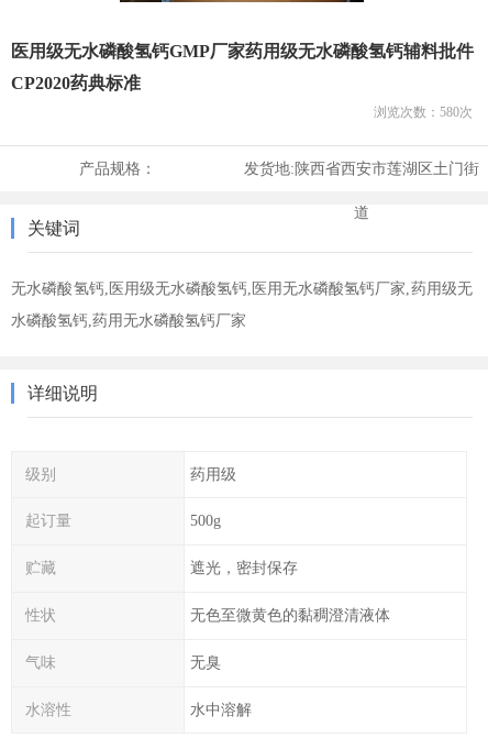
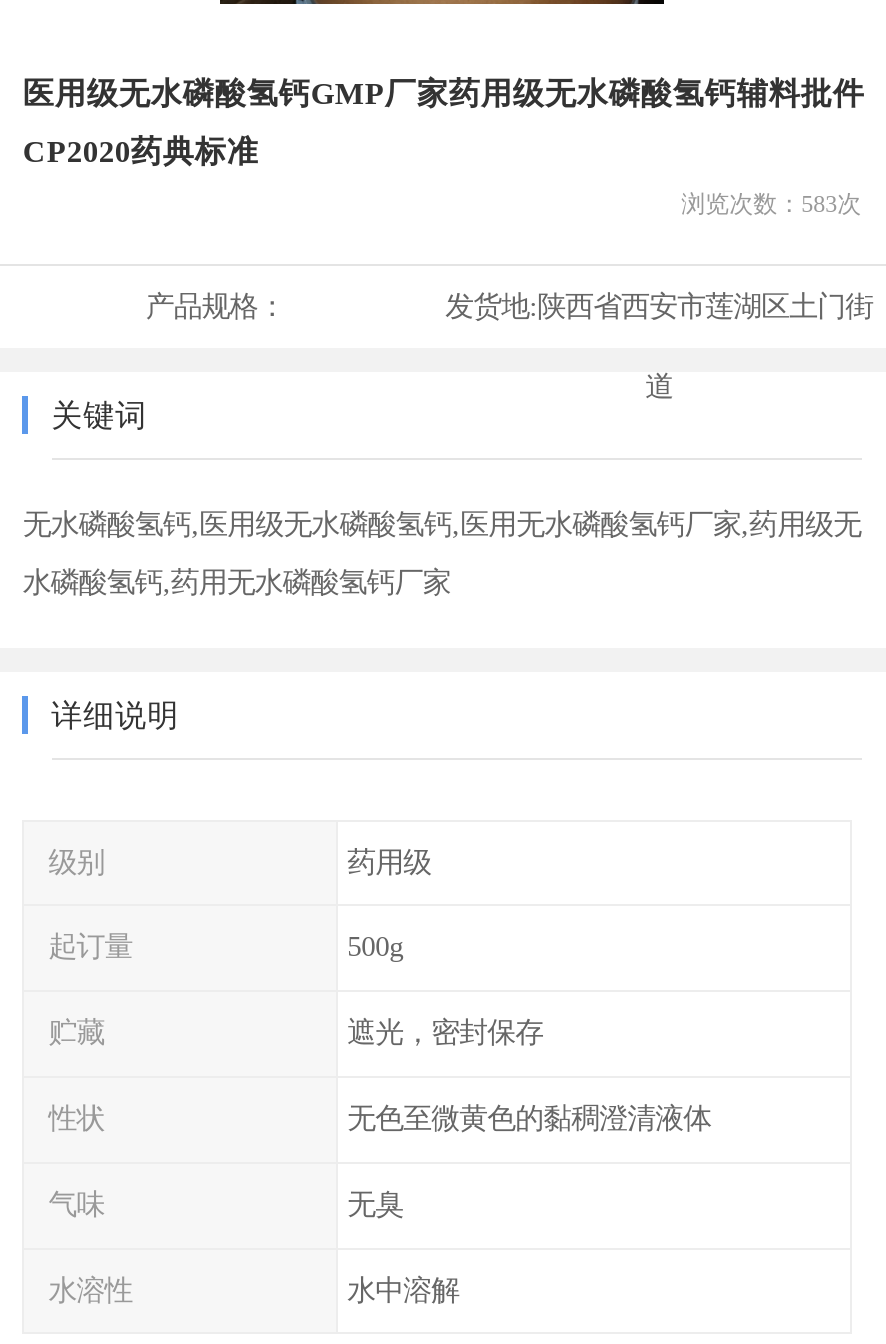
[373,104,472,119] 浏览次数：580次 -> [681,189,861,217] 浏览次数：583次

